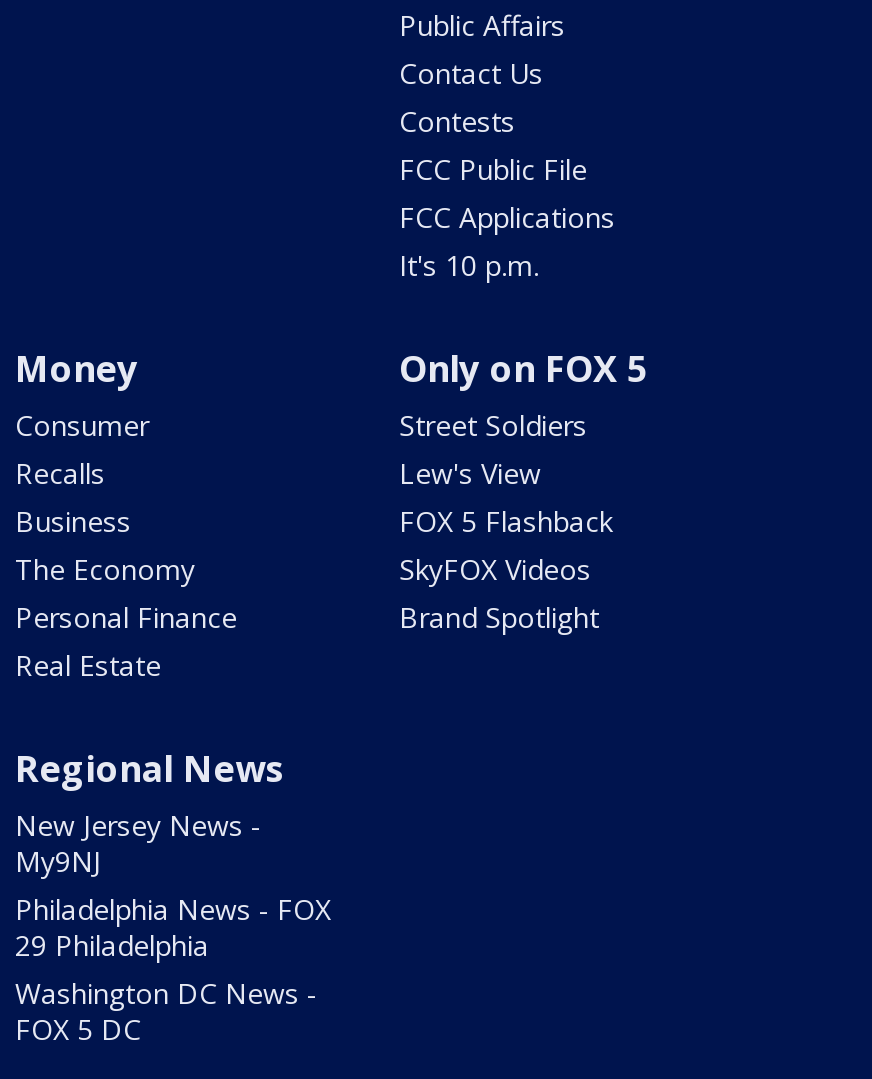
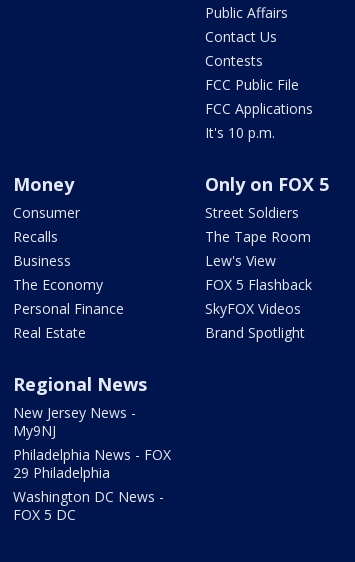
moved [399,454,613,636] -> [205,251,312,342]: Lew's View | FOX 5 Flashback | SkyFOX Videos | Brand Spotlight
none -> [205,227,311,246] The Tape Room

